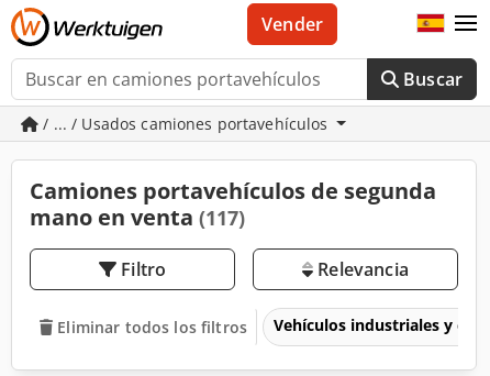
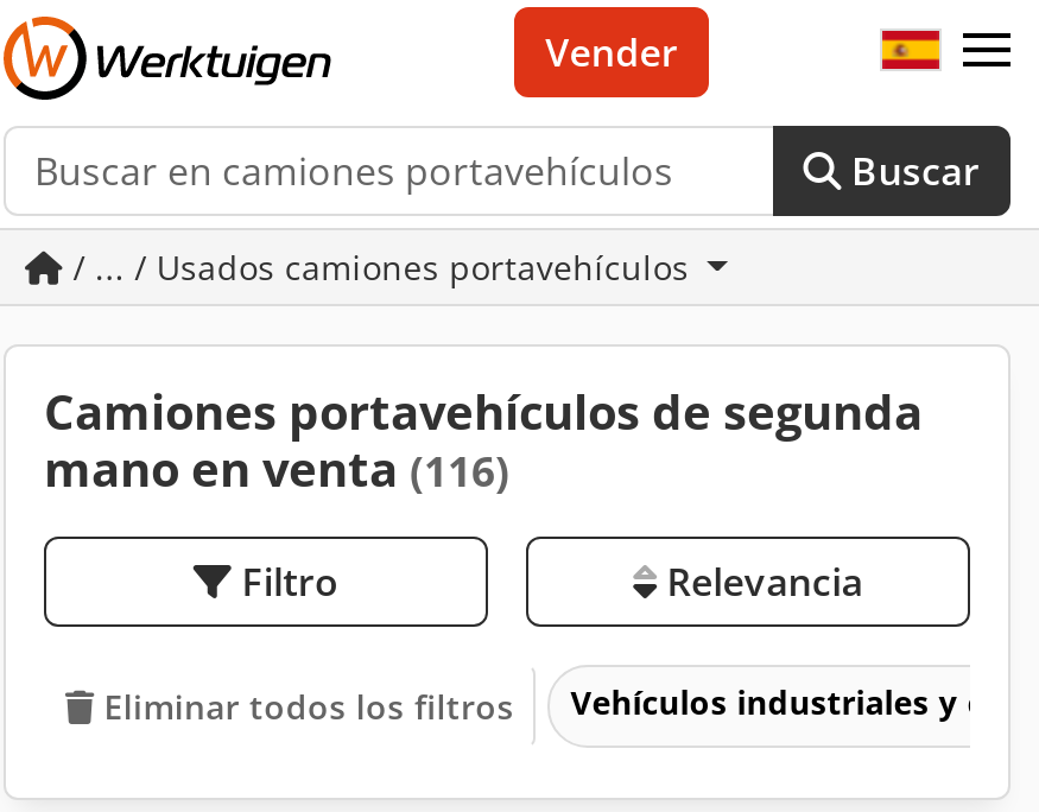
[30,202,245,232] mano en venta (117) -> [44,437,509,501] mano en venta (116)

